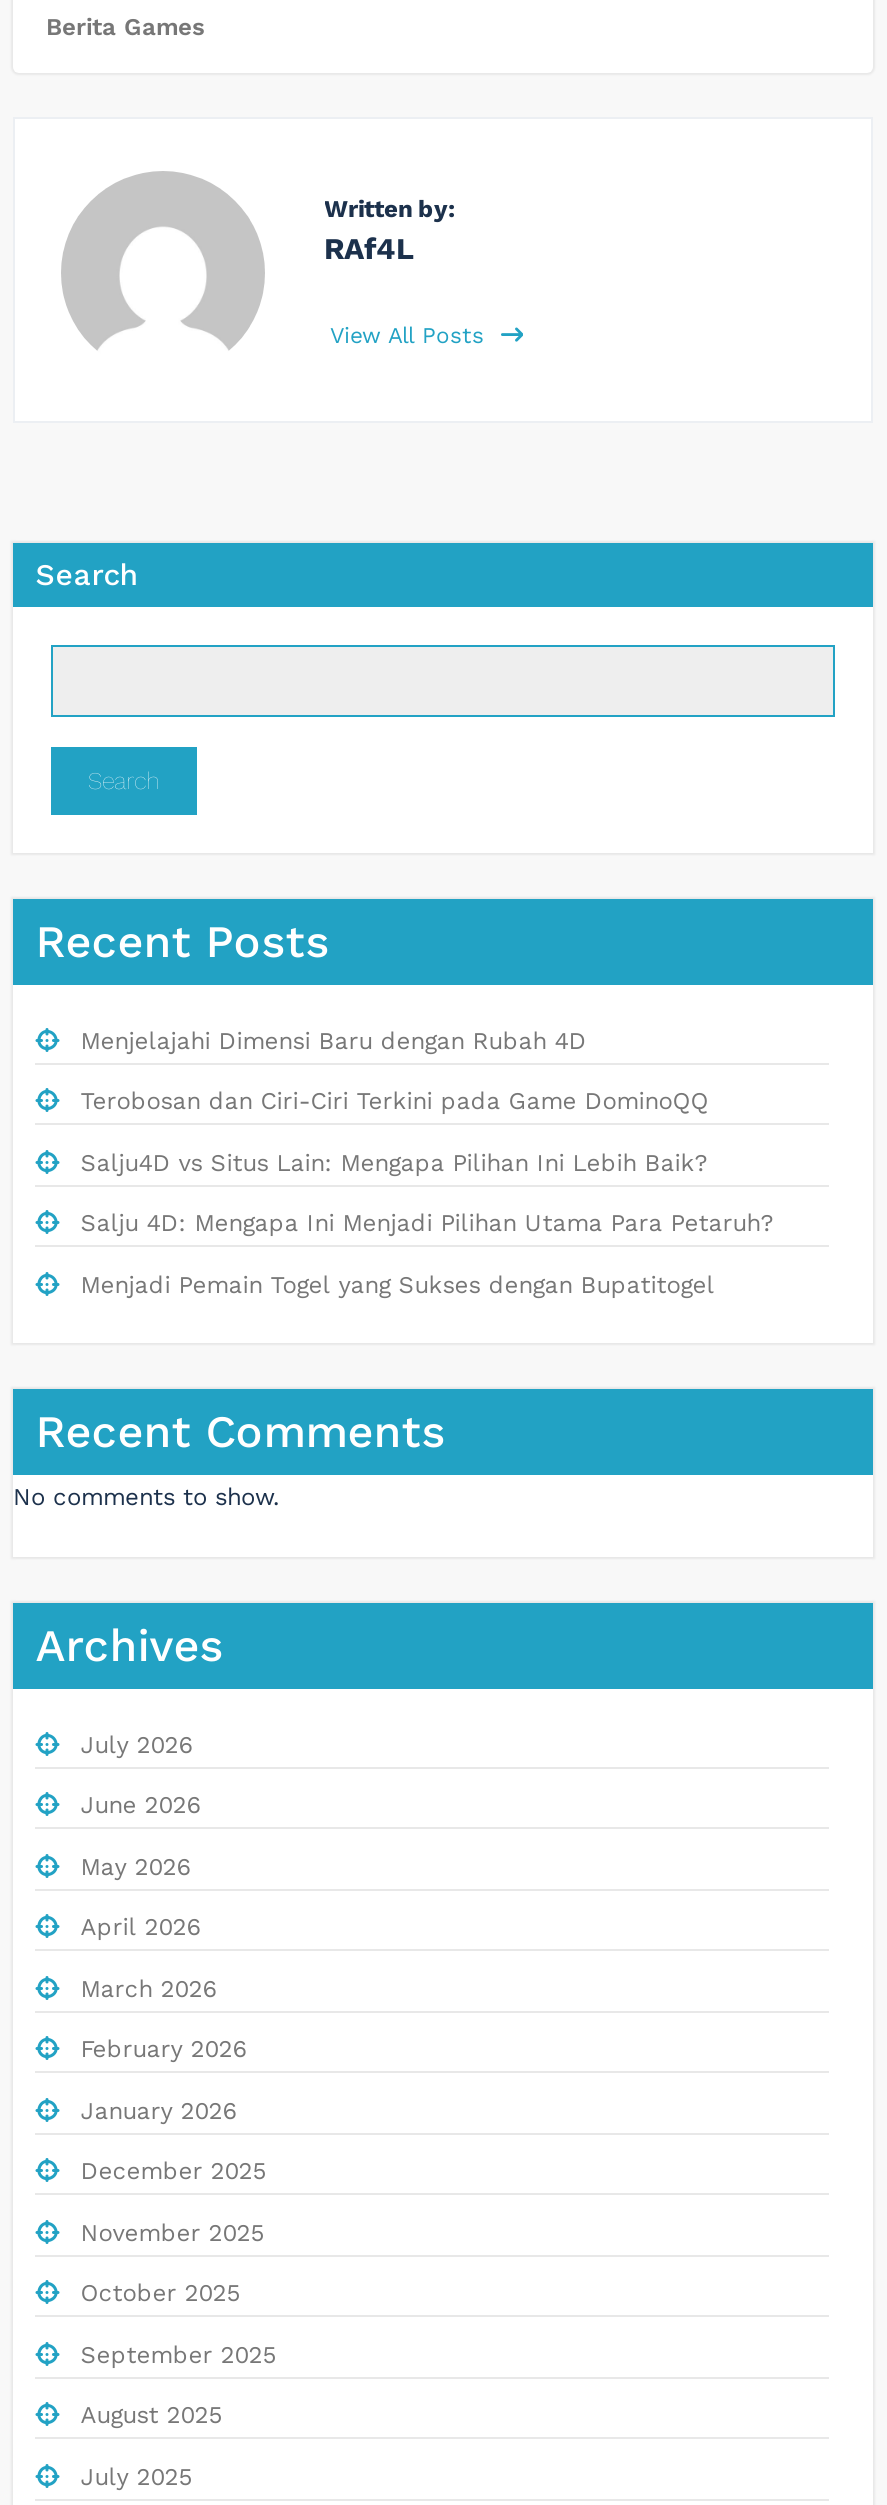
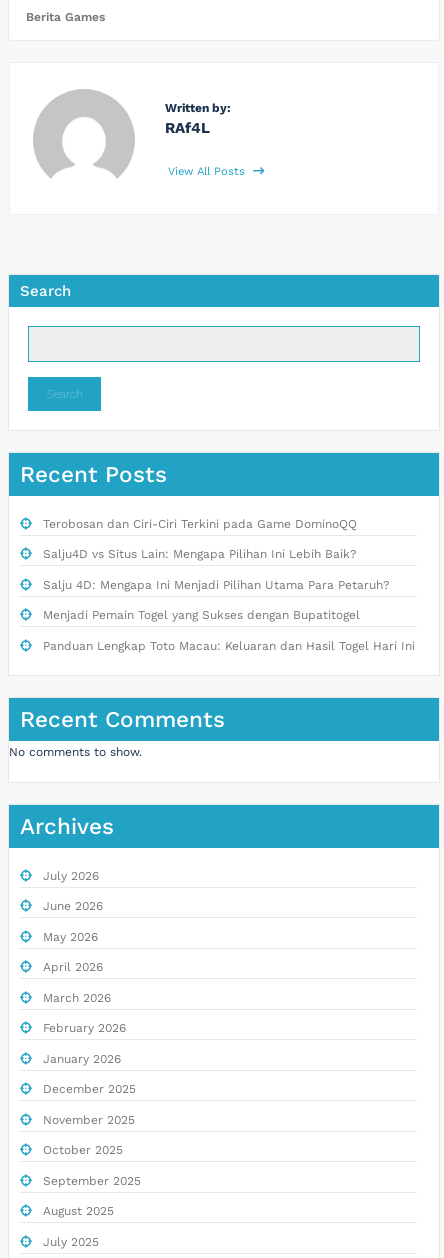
[81,1026,587,1054] Menjelajahi Dimensi Baru dengan Rubah 4D -> none
moved [81,1087,775,1298] -> [43,517,390,622]: Terobosan dan Ciri-Ciri Terkini pada Game DominoQQ | Salju4D vs Situs Lain: Mengapa Pilihan Ini Lebih Baik? | Salju 4D: Mengapa Ini Menjadi Pilihan Utama Para Petaruh? | Menjadi Pemain Togel yang Sukses dengan Bupatitogel
none -> [43,639,415,653] Panduan Lengkap Toto Macau: Keluaran dan Hasil Togel Hari Ini

